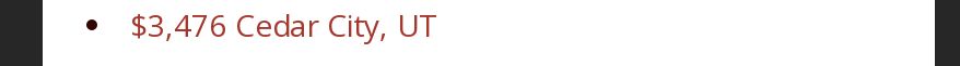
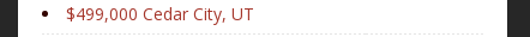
[130,4,438,45] $3,476 Cedar City, UT -> [66,2,254,25] $499,000 Cedar City, UT

